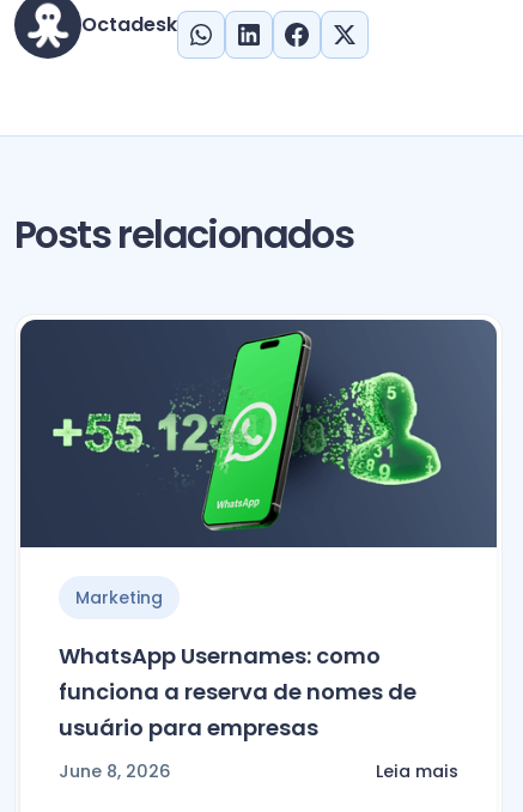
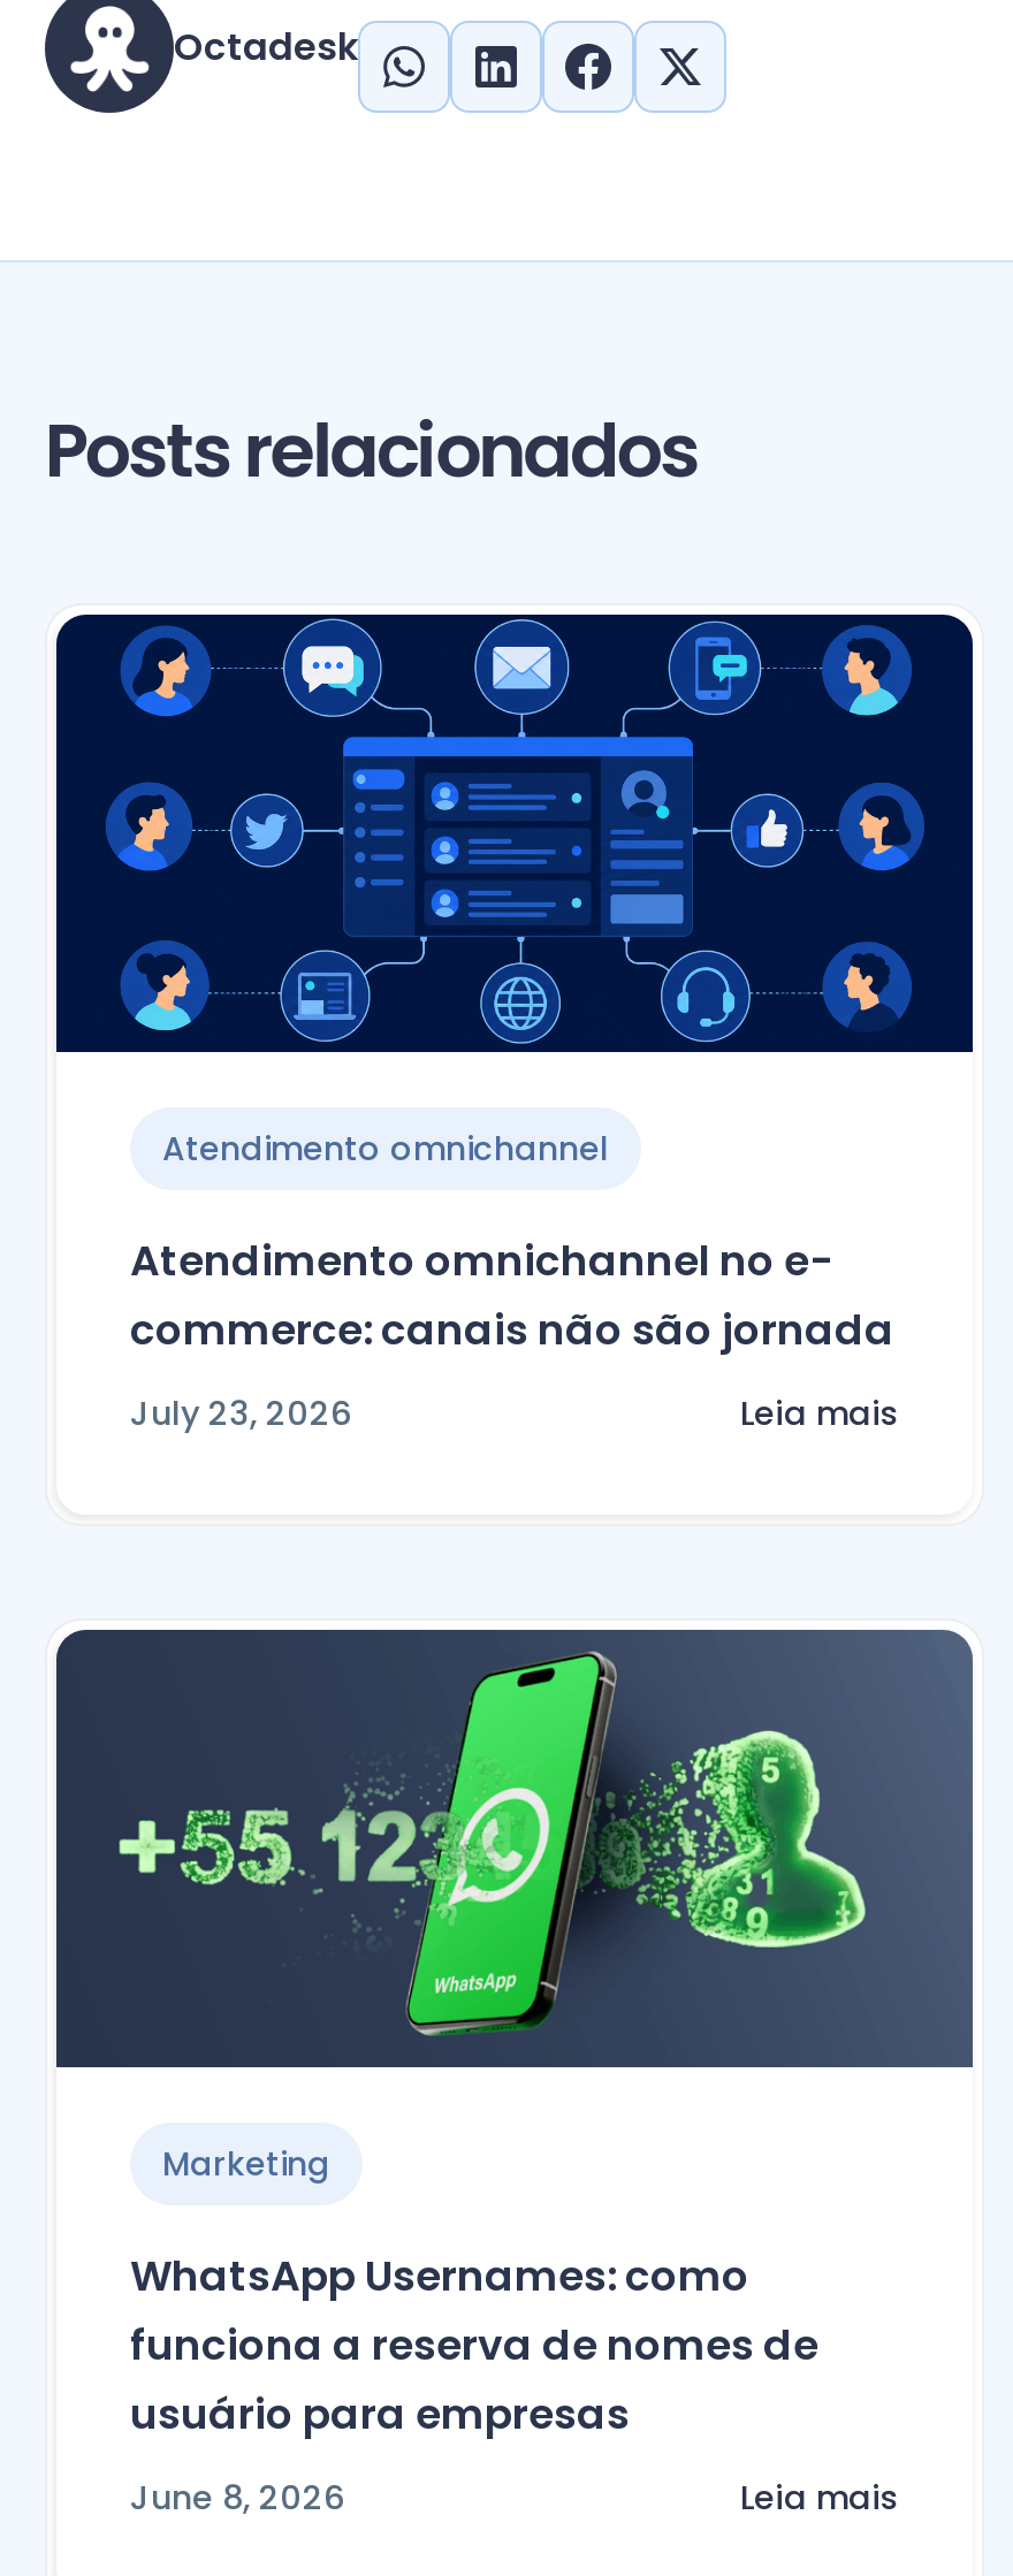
none -> [61,617,970,1438] [image] | Atendimento omnichannel | Atendimento omnichannel no e- | commerce: canais não são jornada | July 23, 2026 | Leia mais

